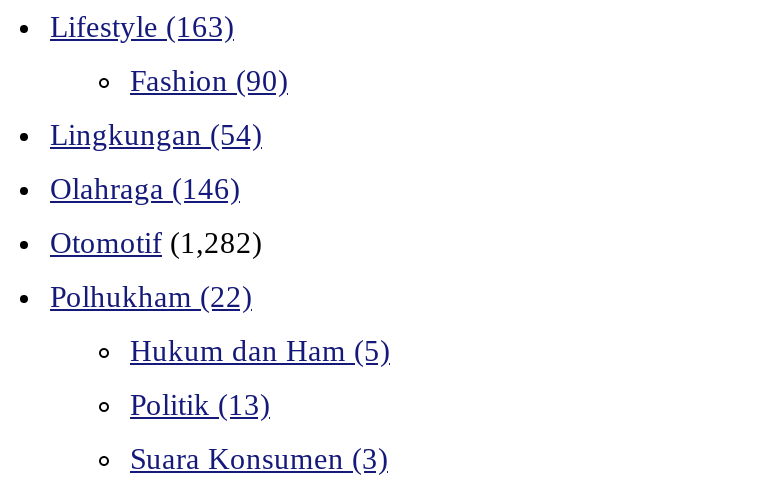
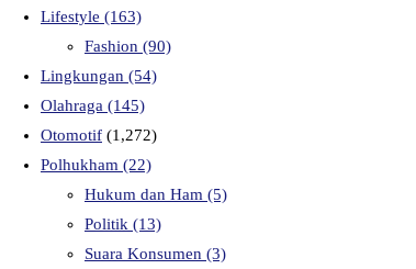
[50,173,240,205] Olahraga (146) -> [41,97,145,114] Olahraga (145)
[50,227,262,259] Otomotif (1,282) -> [41,126,157,144] Otomotif (1,272)

